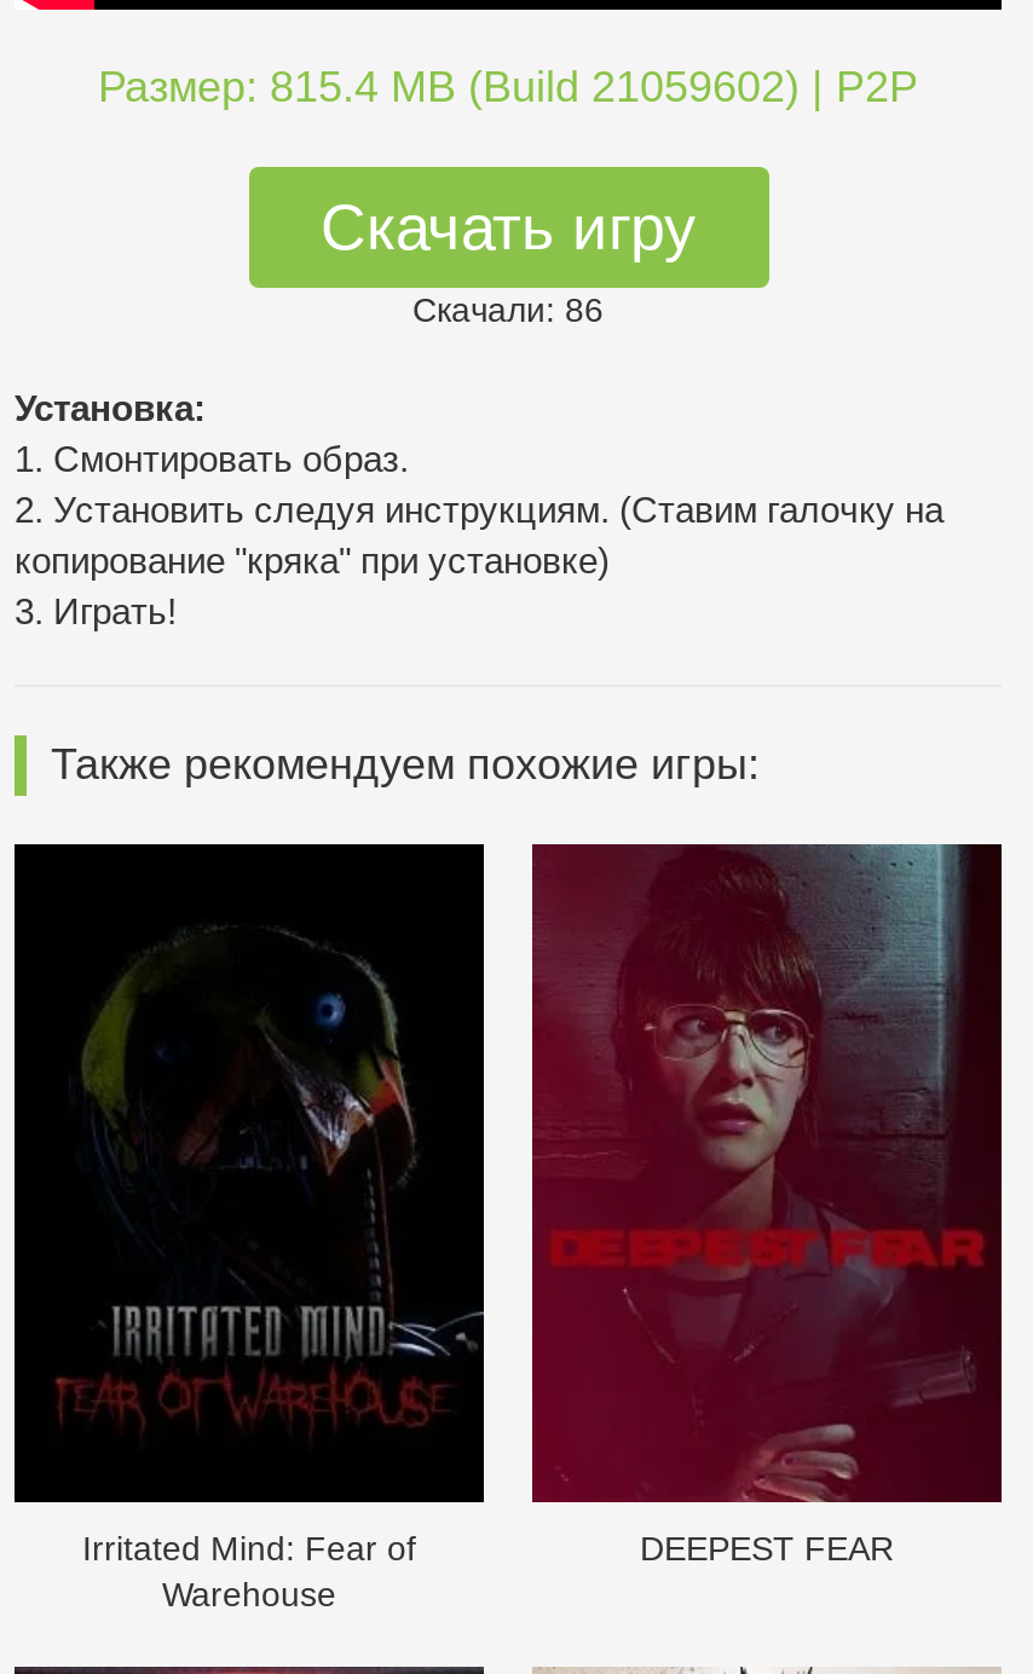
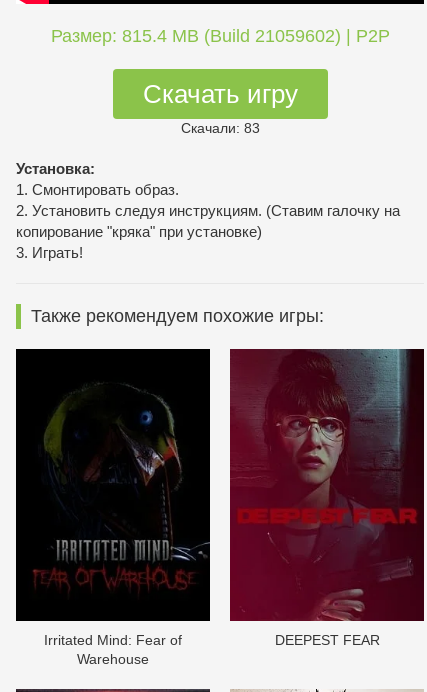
[412,290,604,329] Скачали: 86 -> [180,120,259,136] Скачали: 83

